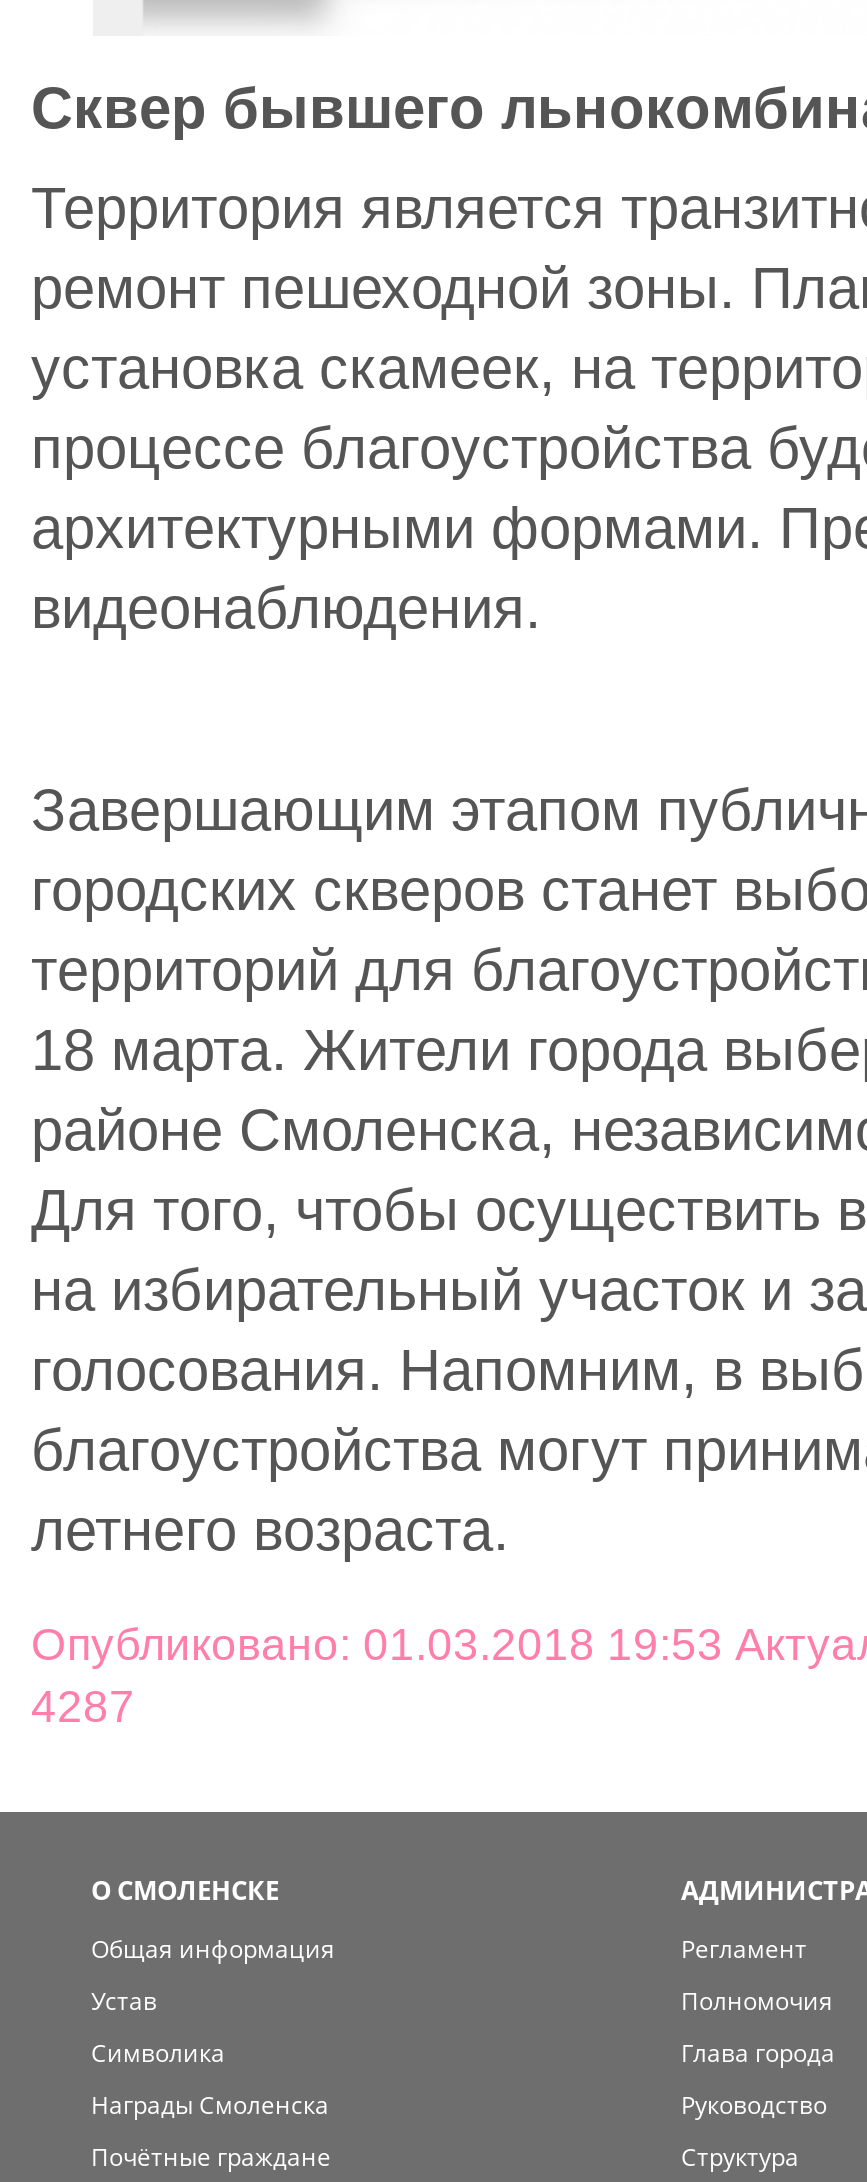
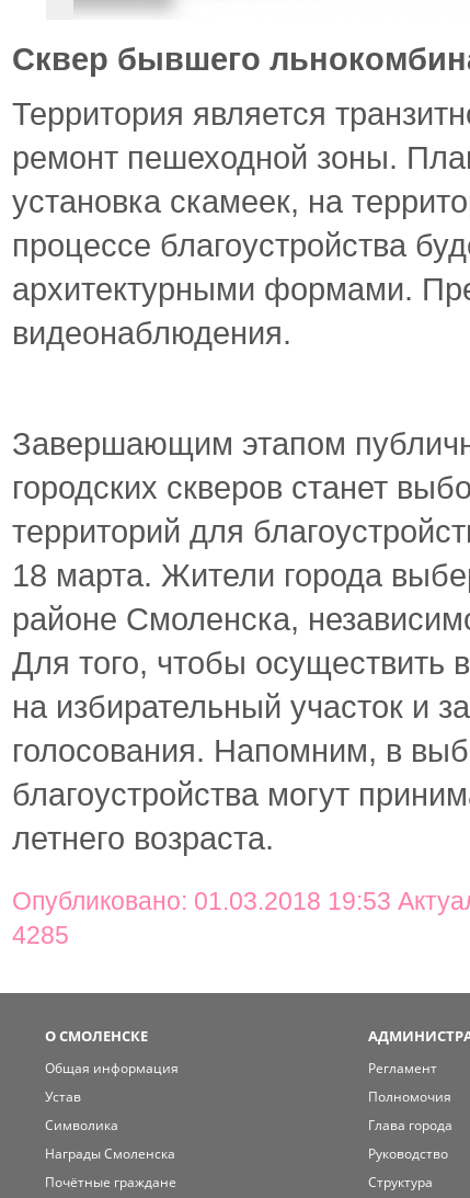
[31,1681,135,1731] 4287 -> [12,921,69,949] 4285

